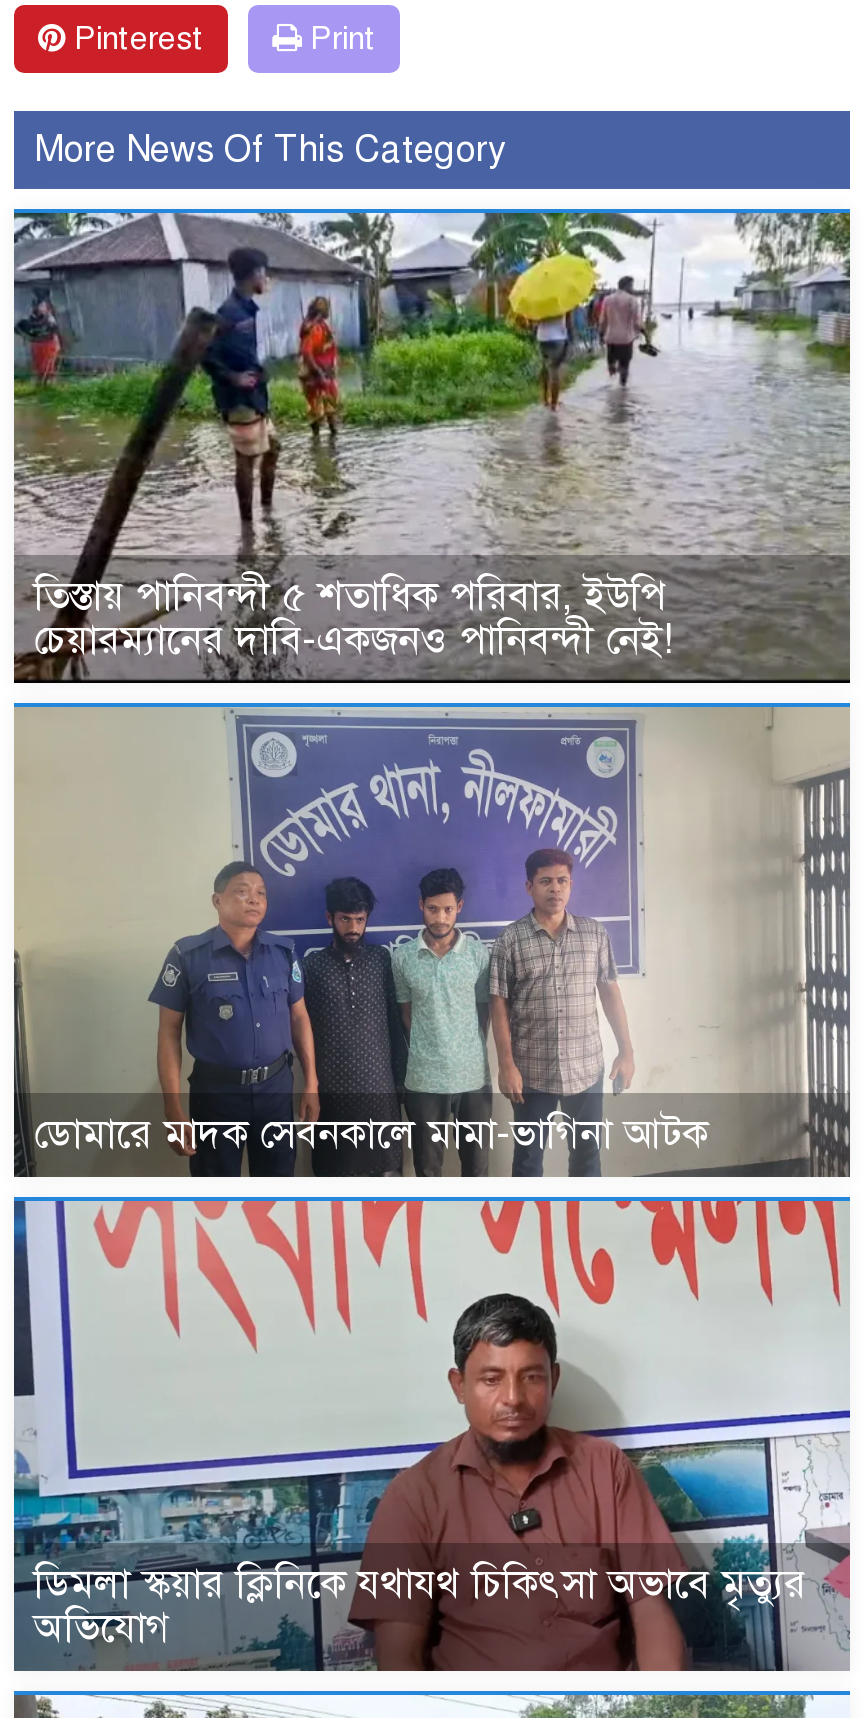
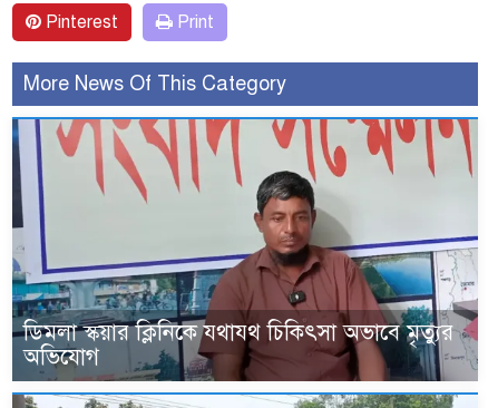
[12,211,852,685] [image] | তিস্তায় পানিবন্দী ৫ শতাধিক পরিবার, ইউপি | চেয়ারম্যানের দাবি-একজনও পানিবন্দী নেই! -> none
[14,707,852,1179] [image] | ডোমারে মাদক সেবনকালে মামা-ভাগিনা আটক -> none

